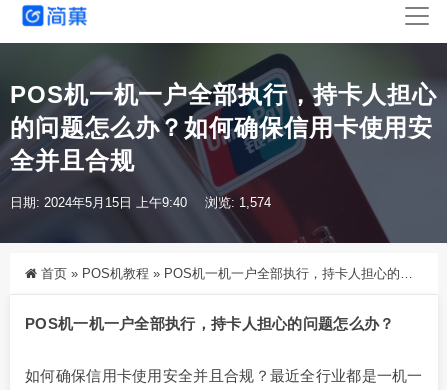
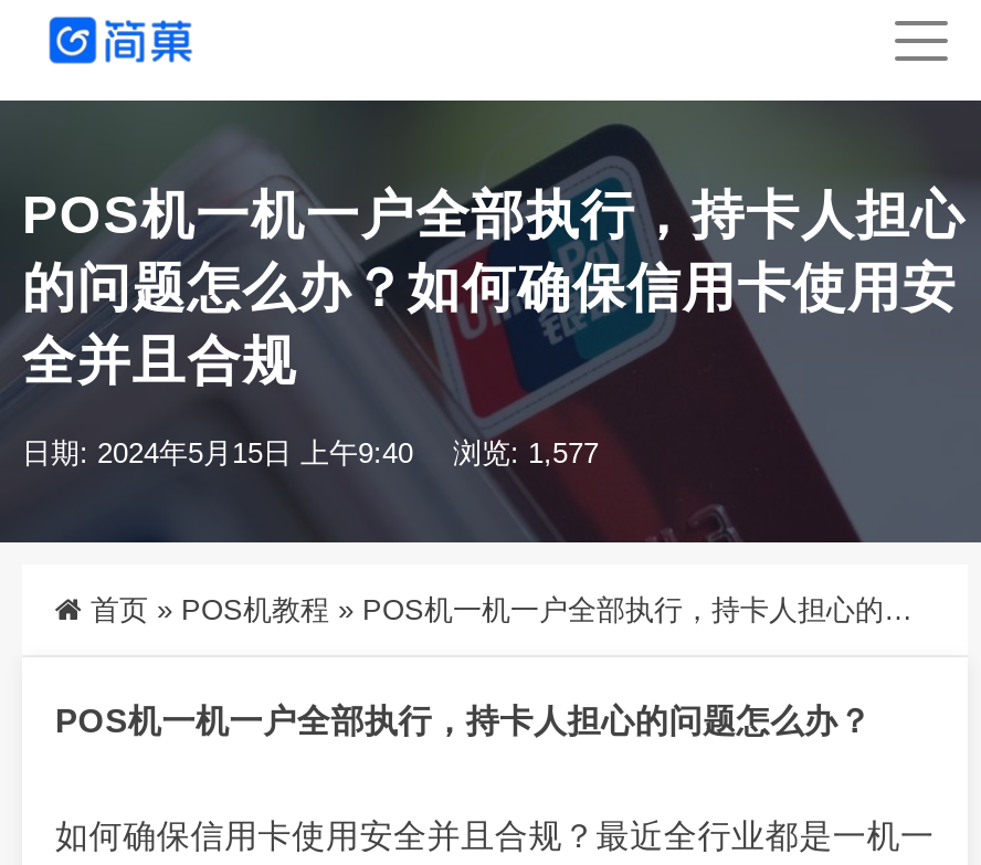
[10,195,271,210] 日期: 2024年5月15日 上午9:40 浏览: 1,574 -> [22,437,599,470] 日期: 2024年5月15日 上午9:40 浏览: 1,577

